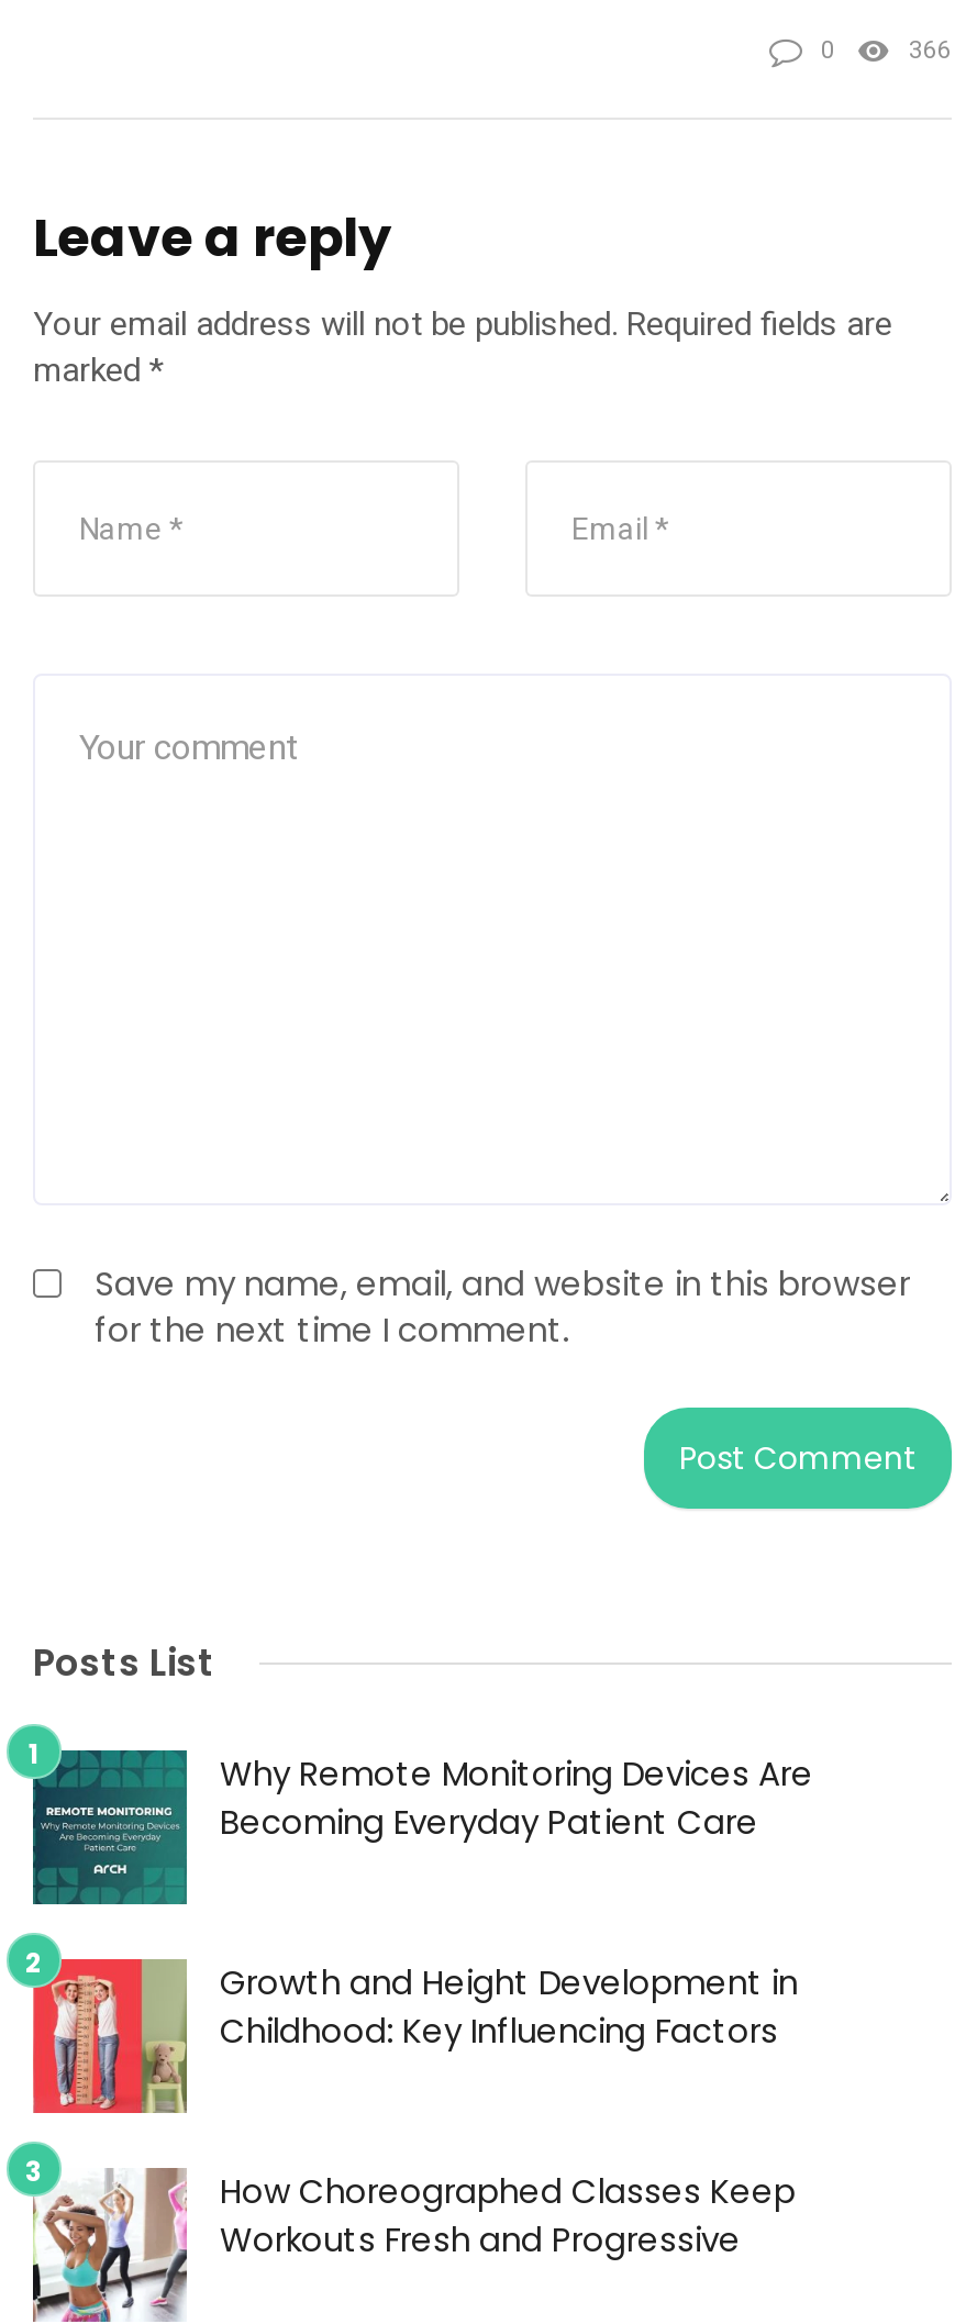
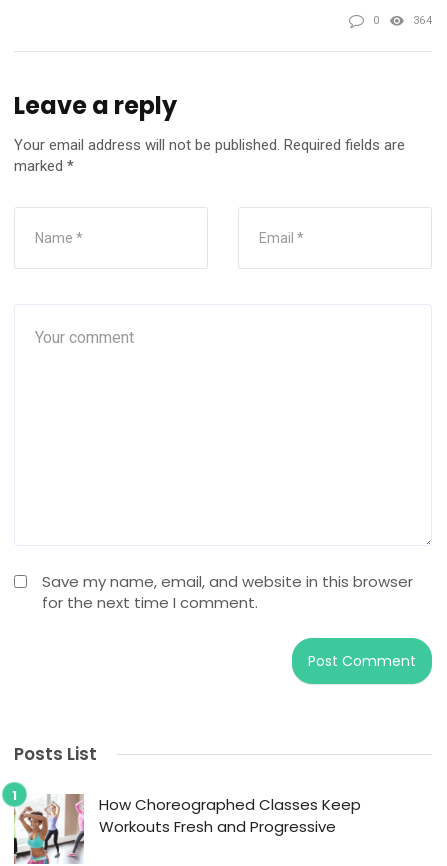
[909,37,952,65] 366 -> [412,14,432,27] 364
[31,1748,813,2054] [image] | Why Remote Monitoring Devices Are | Becoming Everyday Patient Care | Growth and Height Development in | Childhood: Key Influencing Factors -> none
[7,1931,189,2115] [image] -> none

